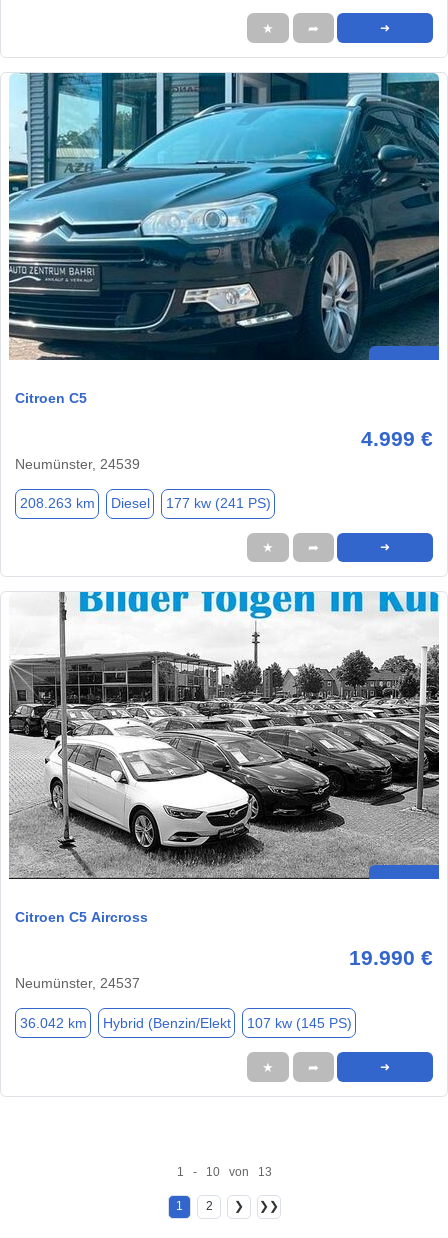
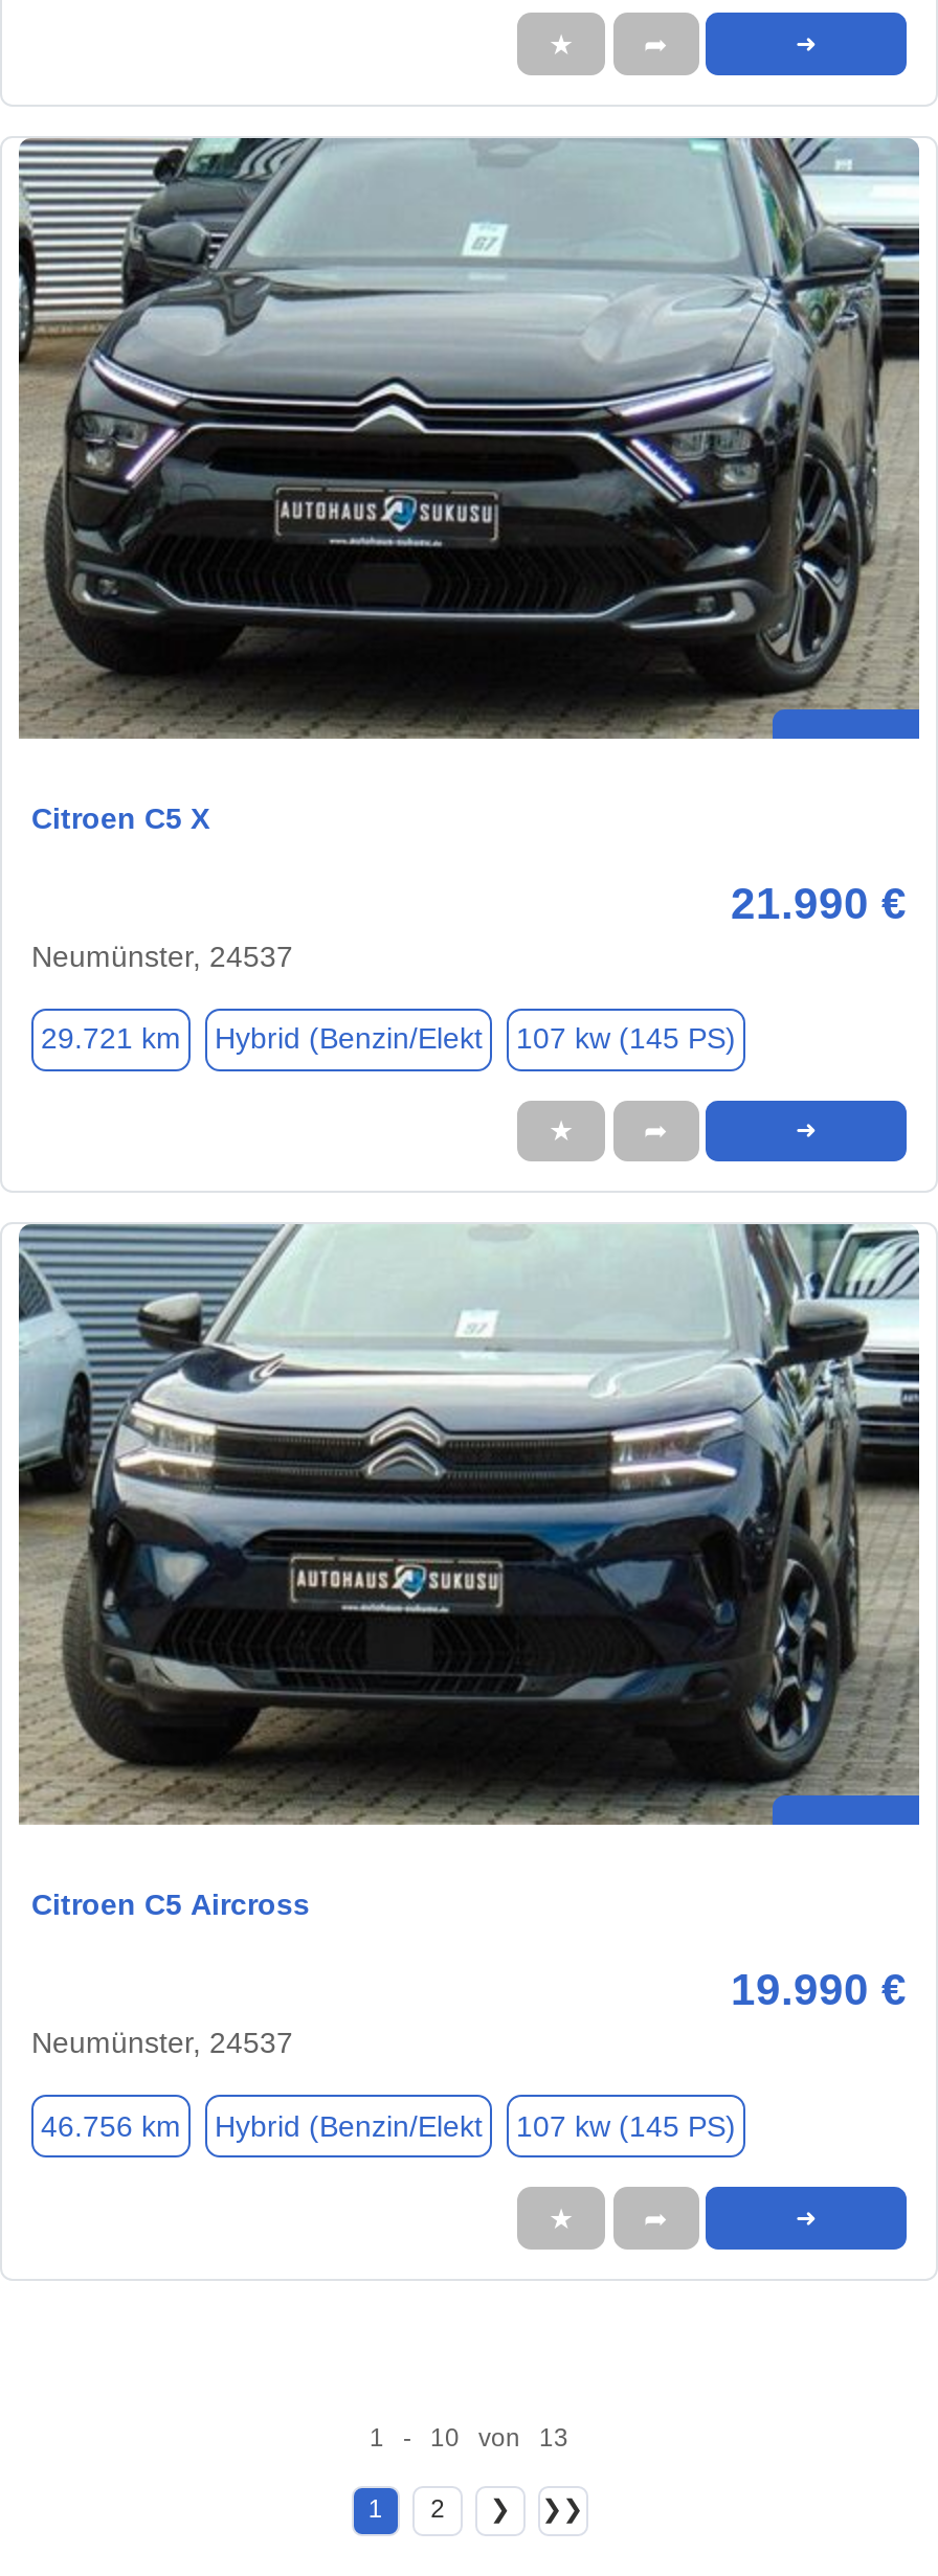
[8,72,440,406] [image] | Citroen C5 -> [17,136,919,835] [image] | Citroen C5 X
[15,427,433,472] 4.999 € | Neumünster, 24539 -> [31,879,907,973] 21.990 € | Neumünster, 24537
[19,495,270,511] 208.263 km | Diesel | 177 kw (241 PS) -> [41,1022,736,1056] 29.721 km | Hybrid (Benzin/Elekt | 107 kw (145 PS)
[9,591,439,879] [image] -> [17,1222,921,1825] [image]
[19,1015,351,1031] 36.042 km Hybrid (Benzin/Elekt 107 kw (145 PS) -> [41,2109,736,2143] 46.756 km Hybrid (Benzin/Elekt 107 kw (145 PS)

